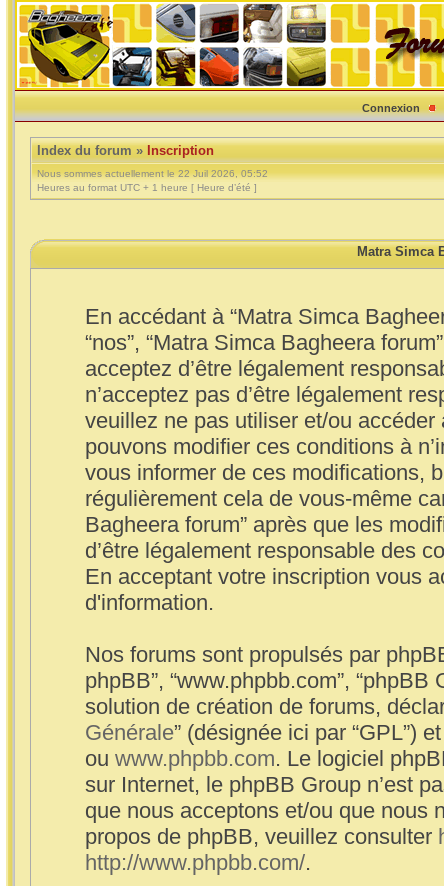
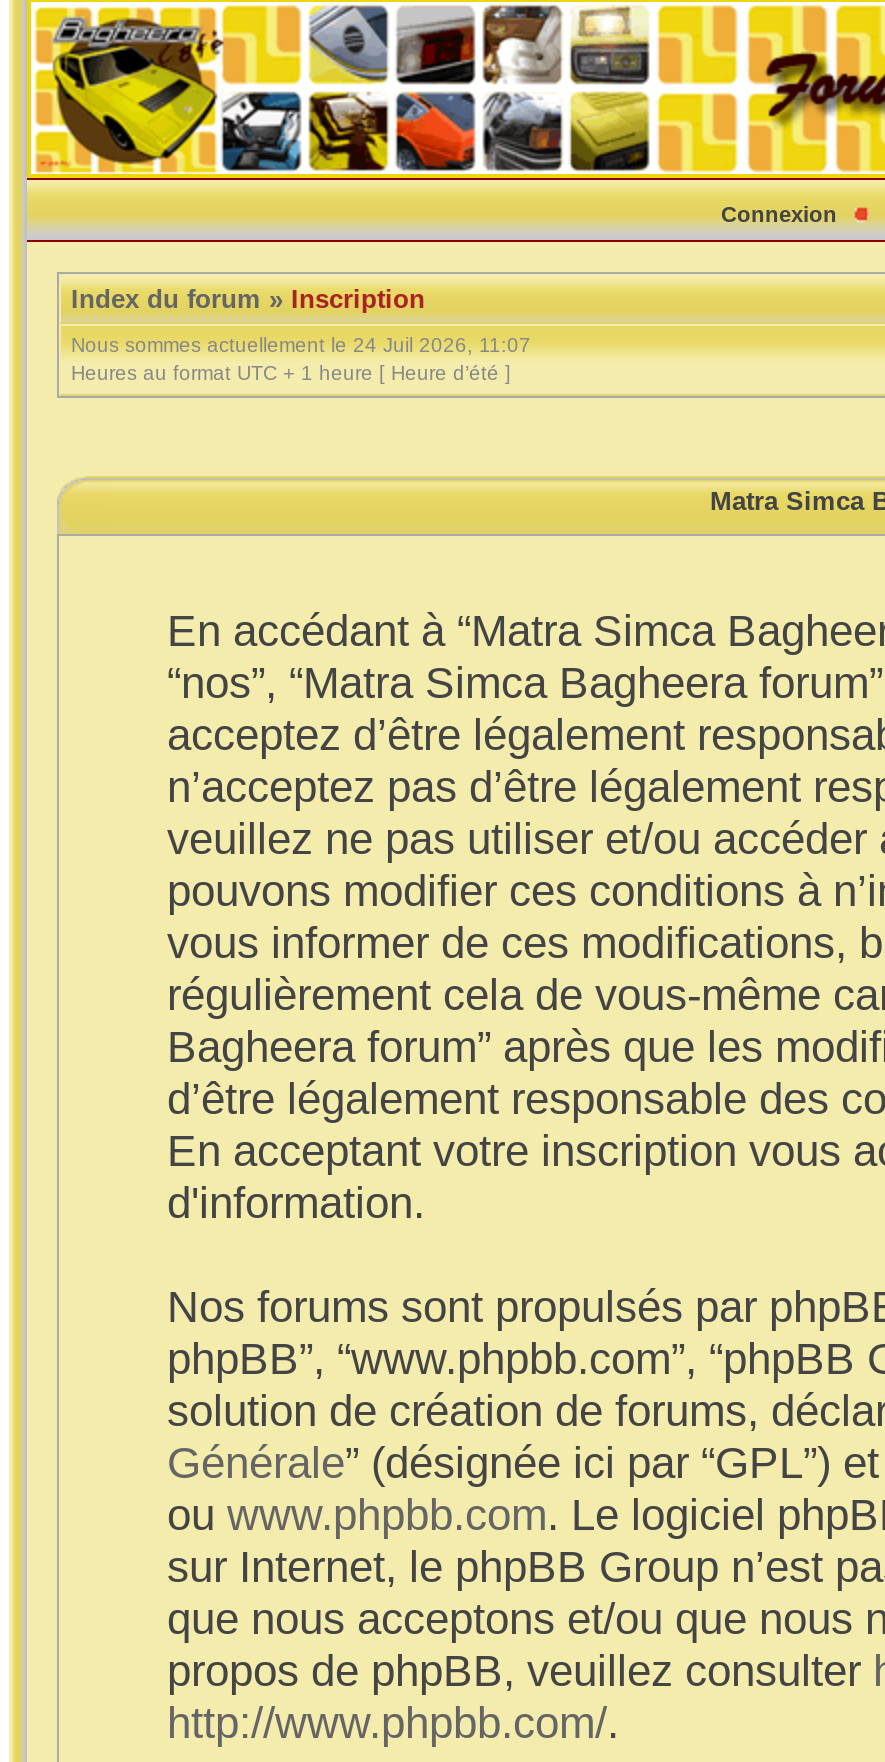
[37,168,268,179] Nous sommes actuellement le 22 Juil 2026, 05:52 -> [71,334,531,356] Nous sommes actuellement le 24 Juil 2026, 11:07

